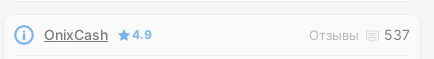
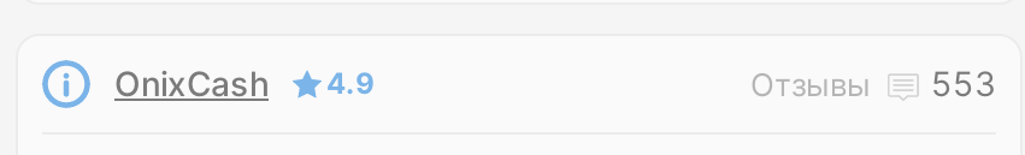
[309,26,410,43] Отзывы 537 -> [750,63,996,104] Отзывы 553

